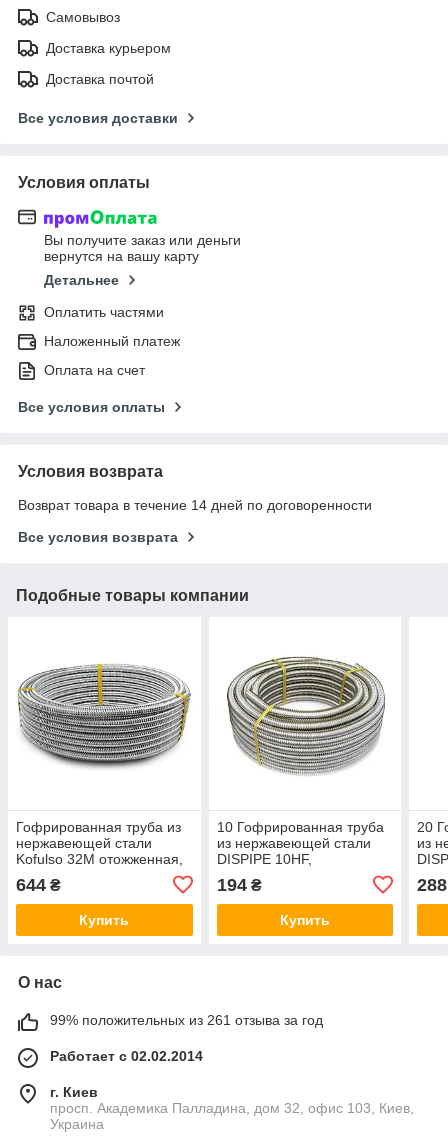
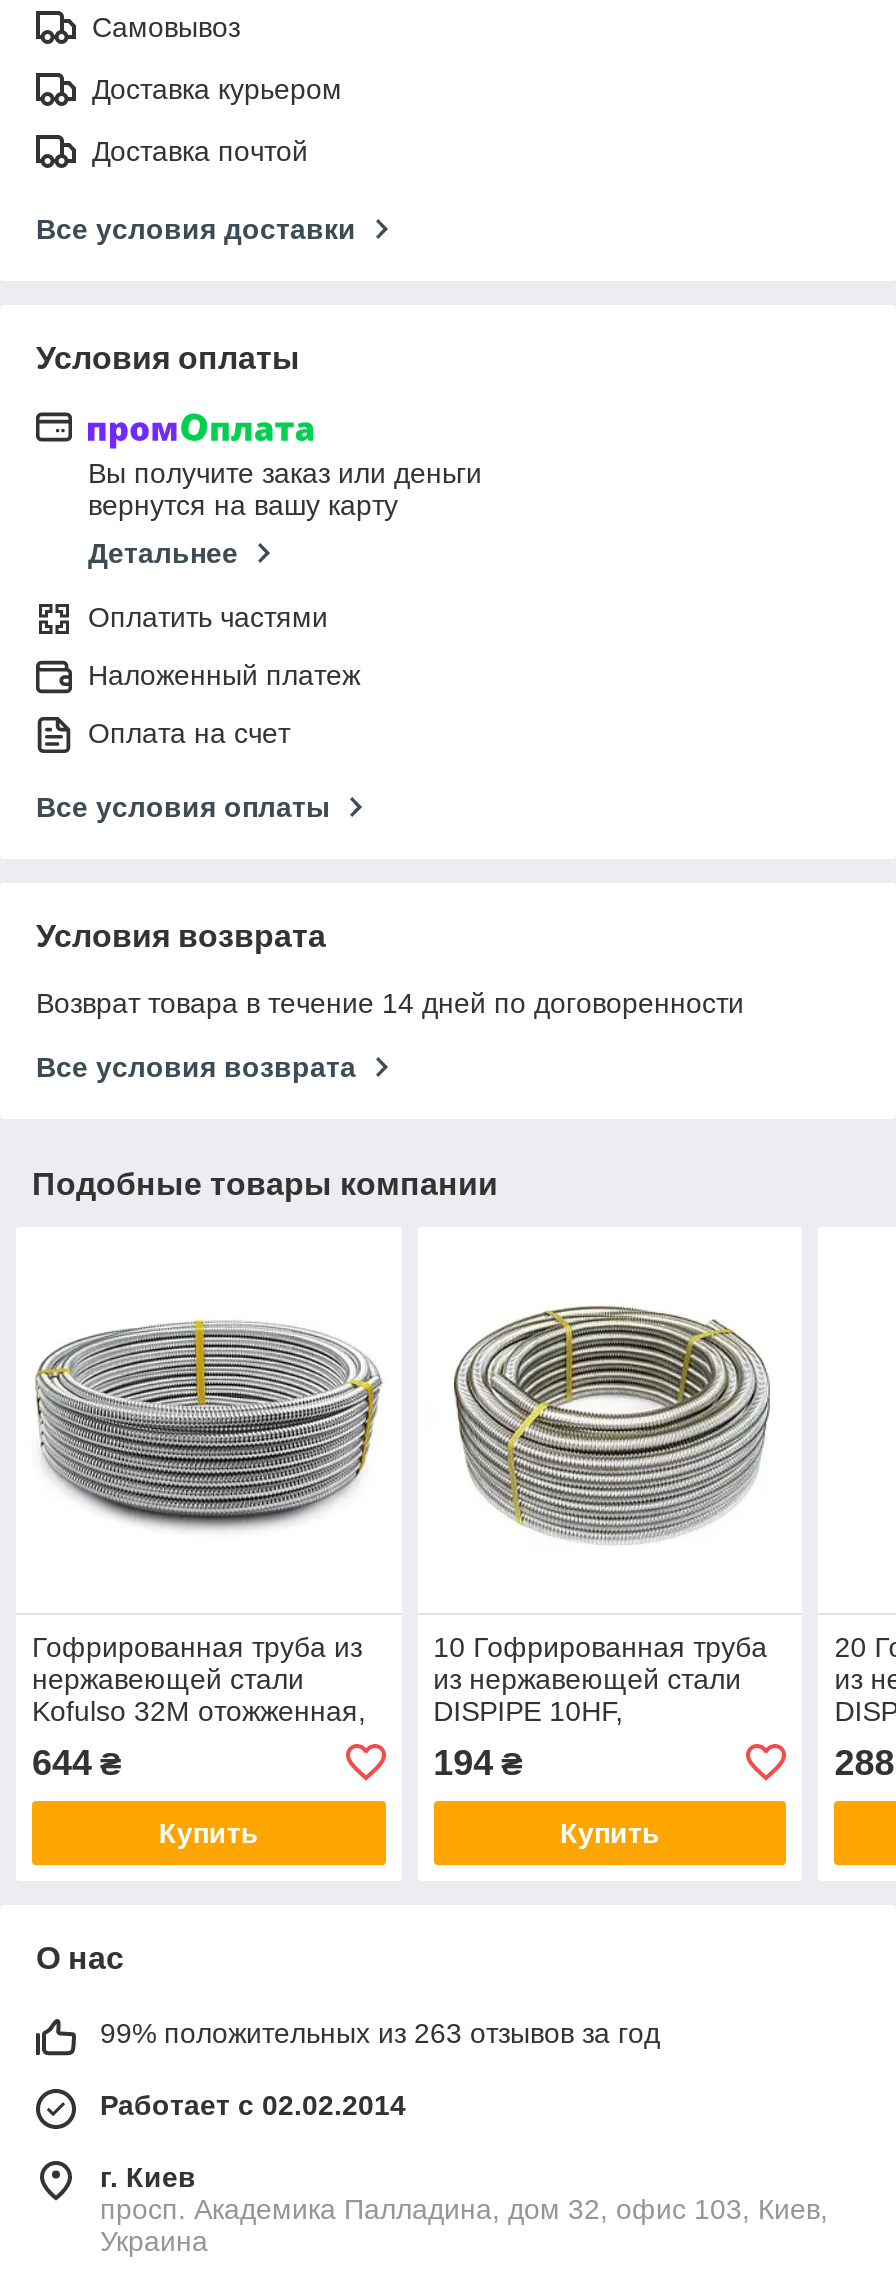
[50,1012,323,1028] 99% положительных из 261 отзыва за год -> [100,2017,660,2049] 99% положительных из 263 отзывов за год

